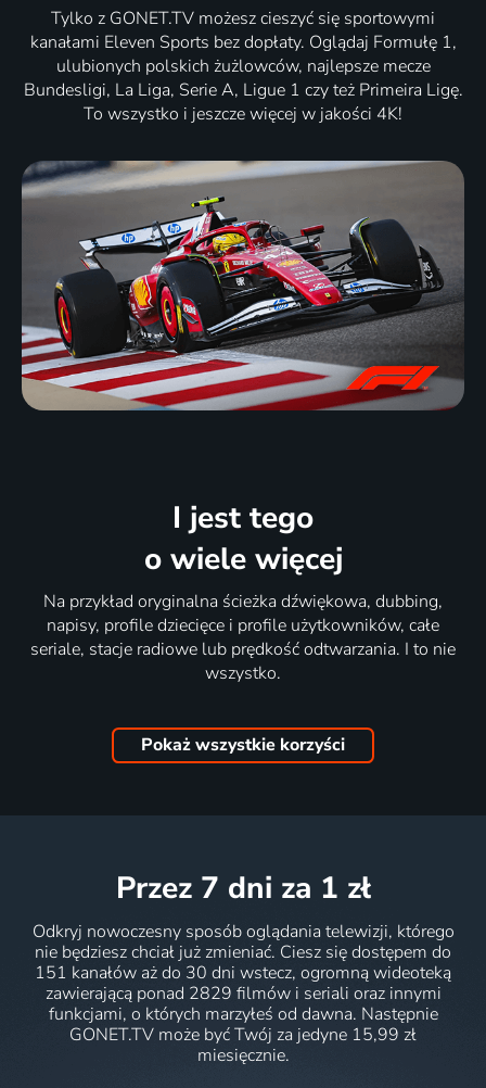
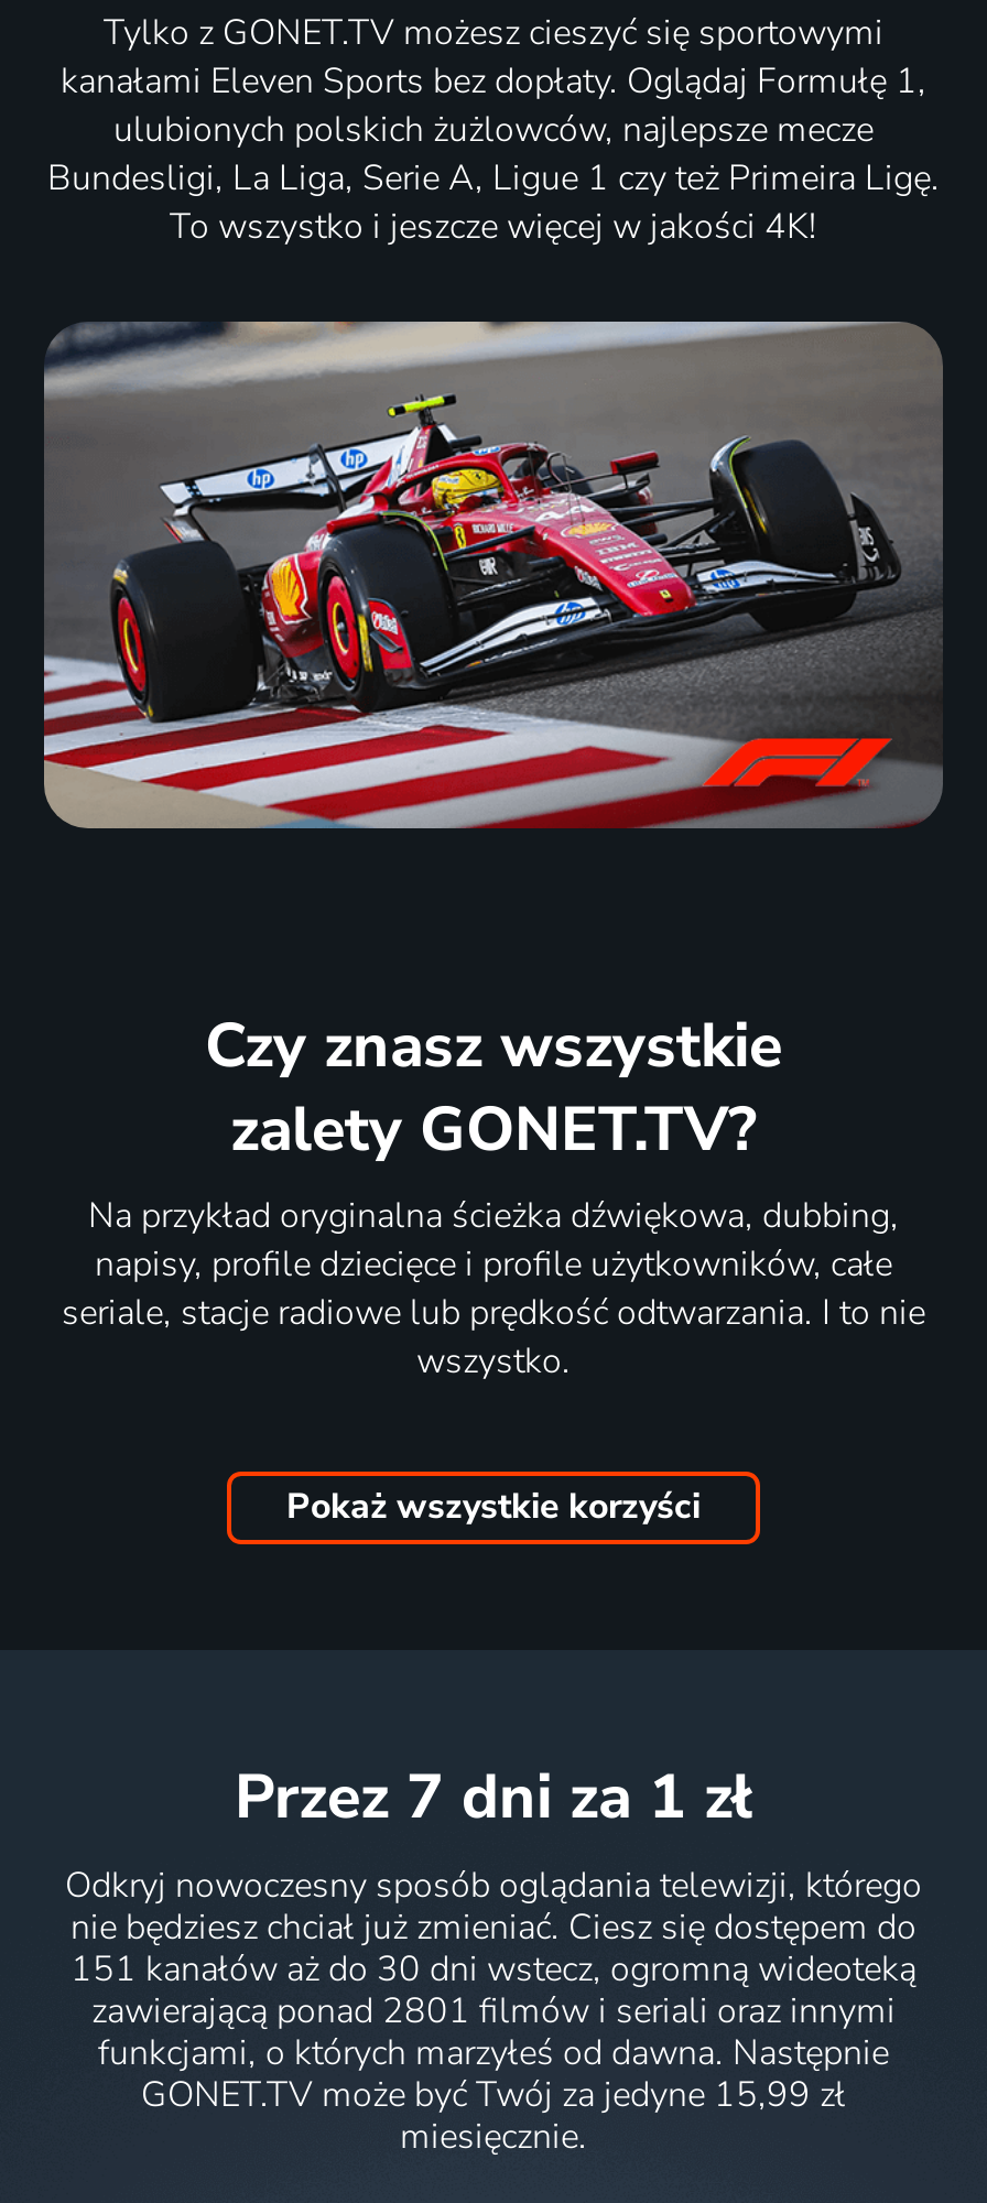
[144,497,342,580] I jest tego | o wiele więcej -> [205,1004,782,1172] Czy znasz wszystkie | zalety GONET.TV?
[45,982,441,1006] zawierającą ponad 2829 filmów i seriali oraz innymi -> [91,1988,896,2036] zawierającą ponad 2801 filmów i seriali oraz innymi

